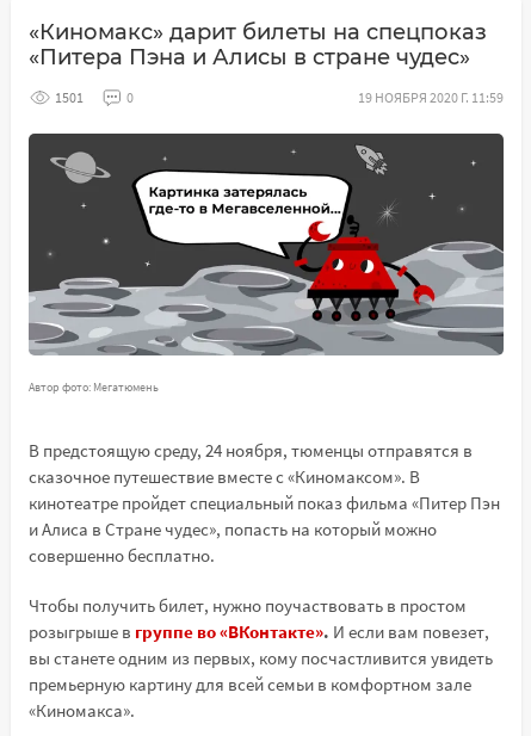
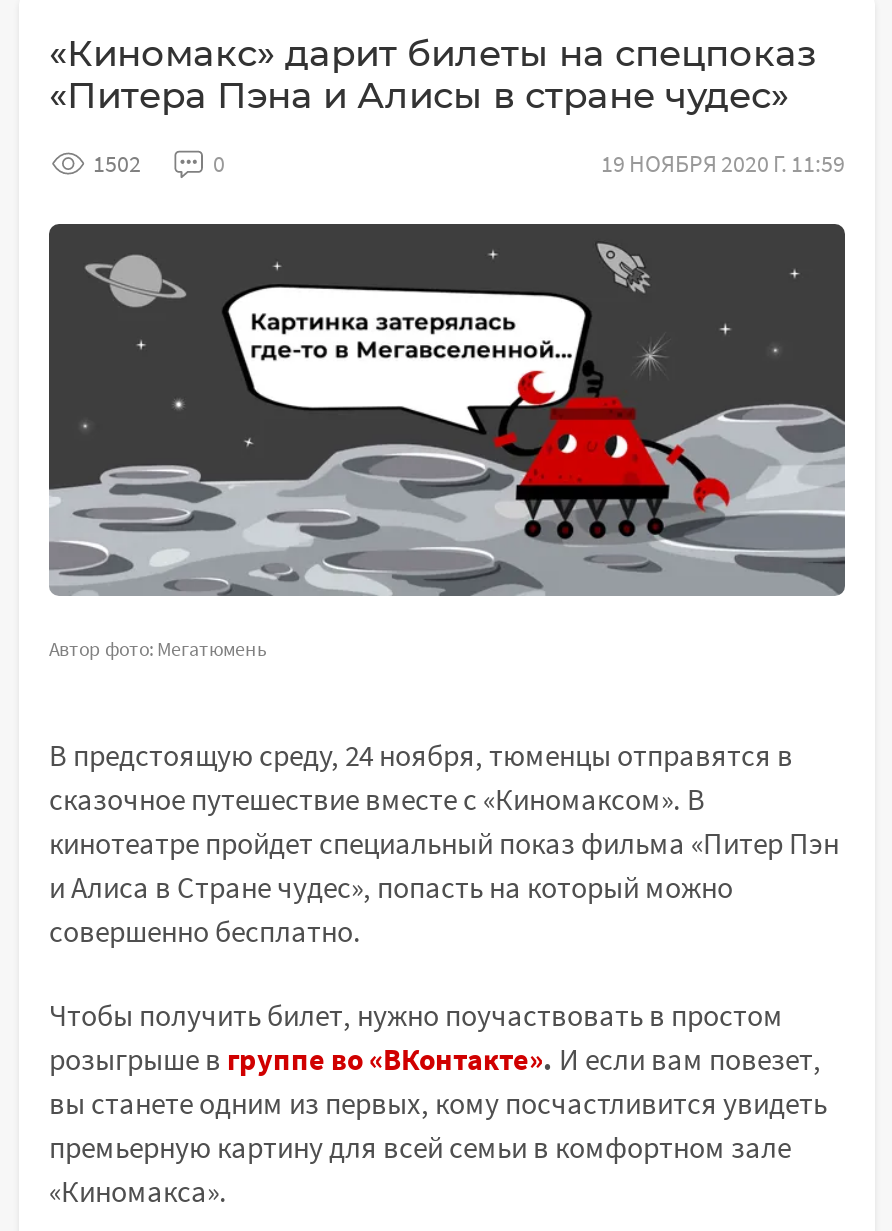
[55,88,84,106] 1501 -> [93,148,141,178] 1502

